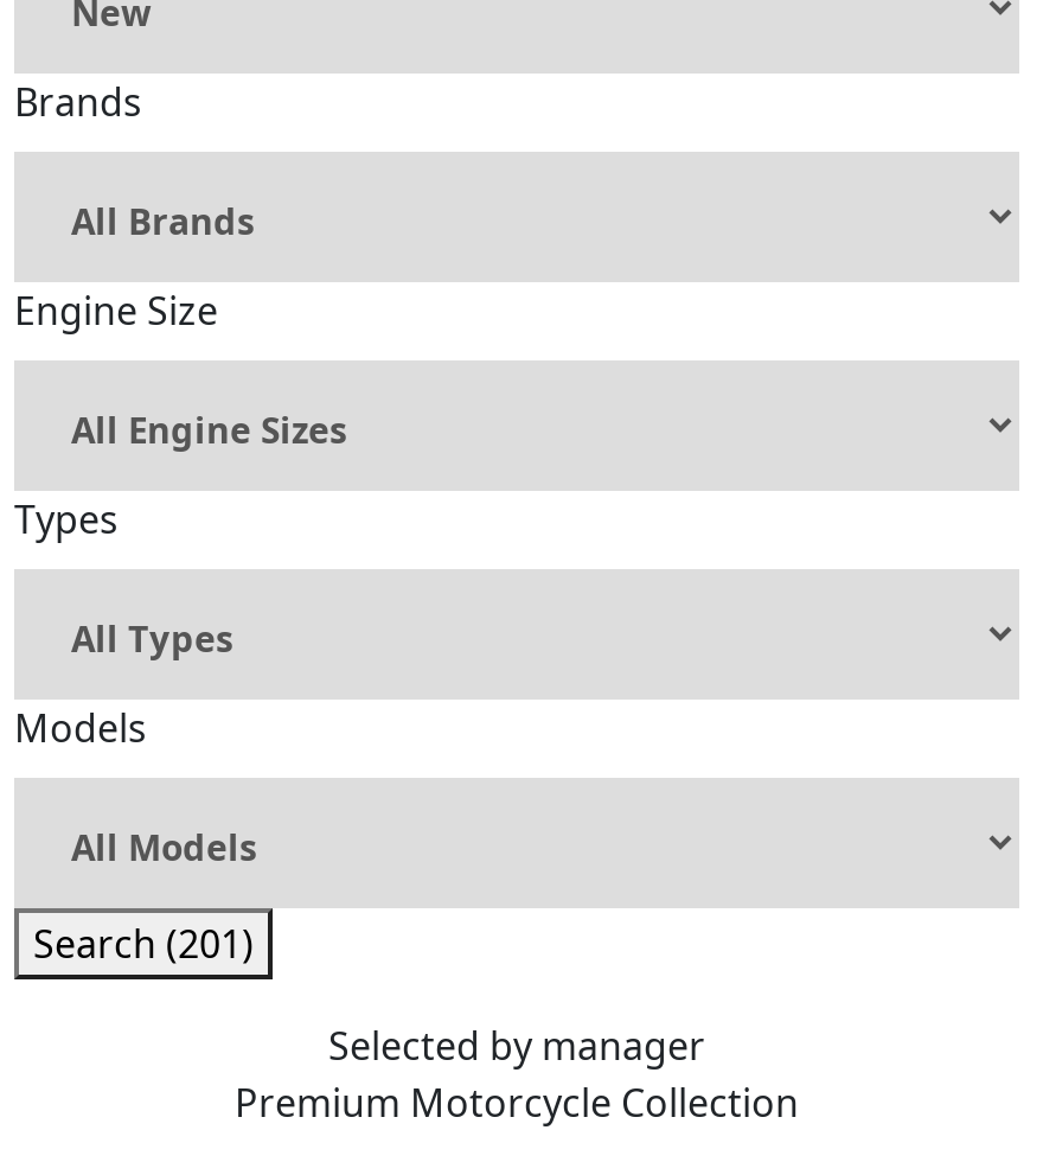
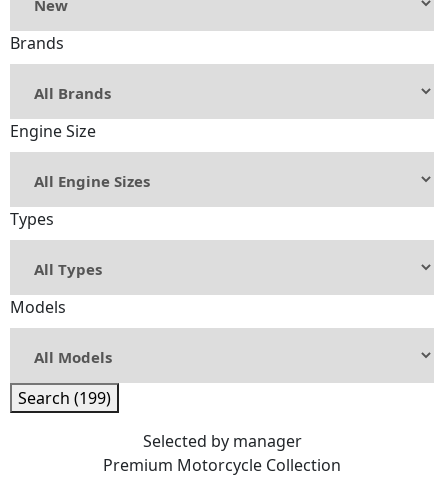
[33,918,254,970] Search (201) -> [18,387,111,409] Search (199)

